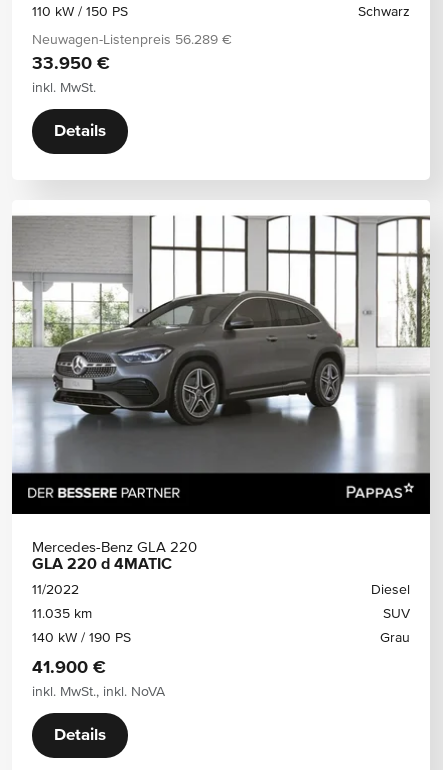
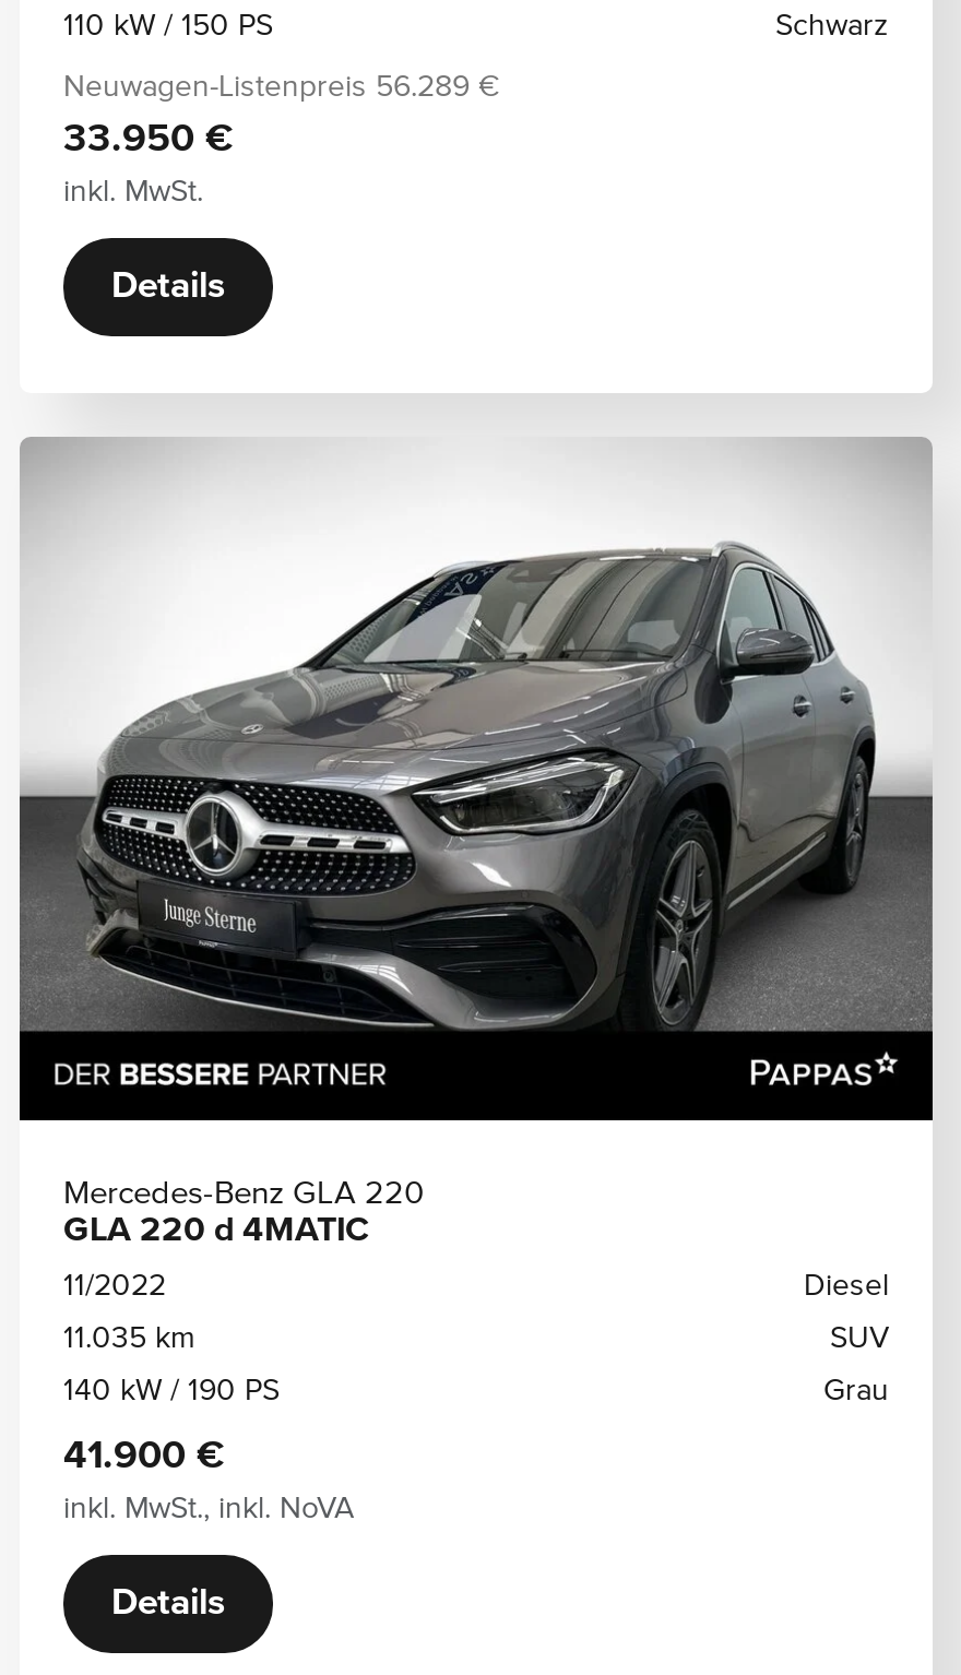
[12,201,431,474] [image] -> [17,436,935,1032] [image]

